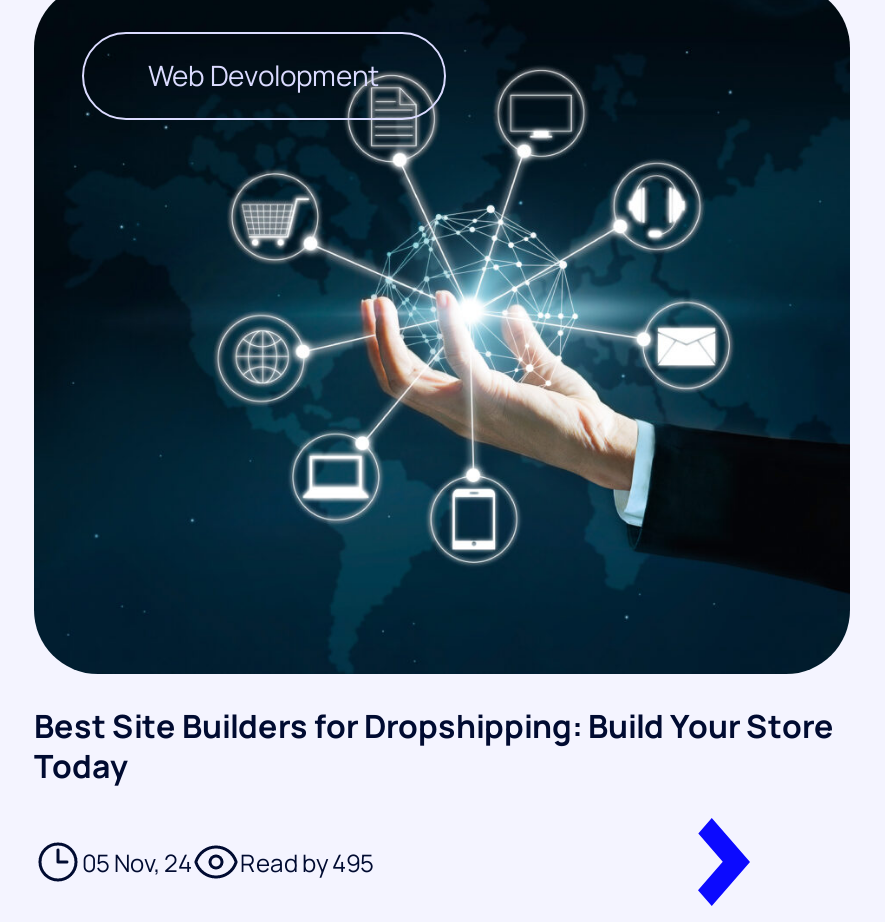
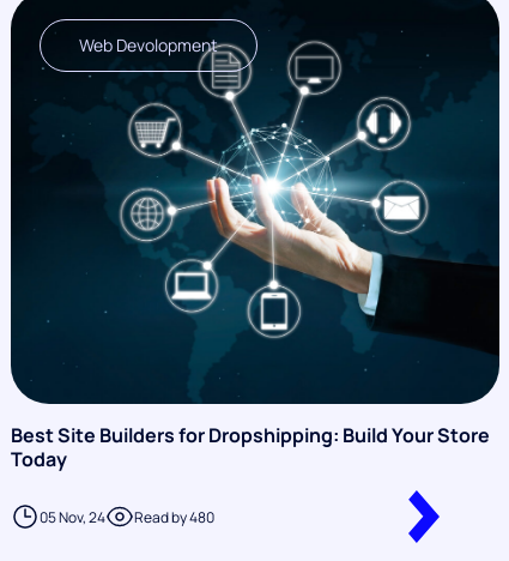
[82,845,374,879] 05 Nov, 24 Read by 495 -> [40,506,214,527] 05 Nov, 24 Read by 480

